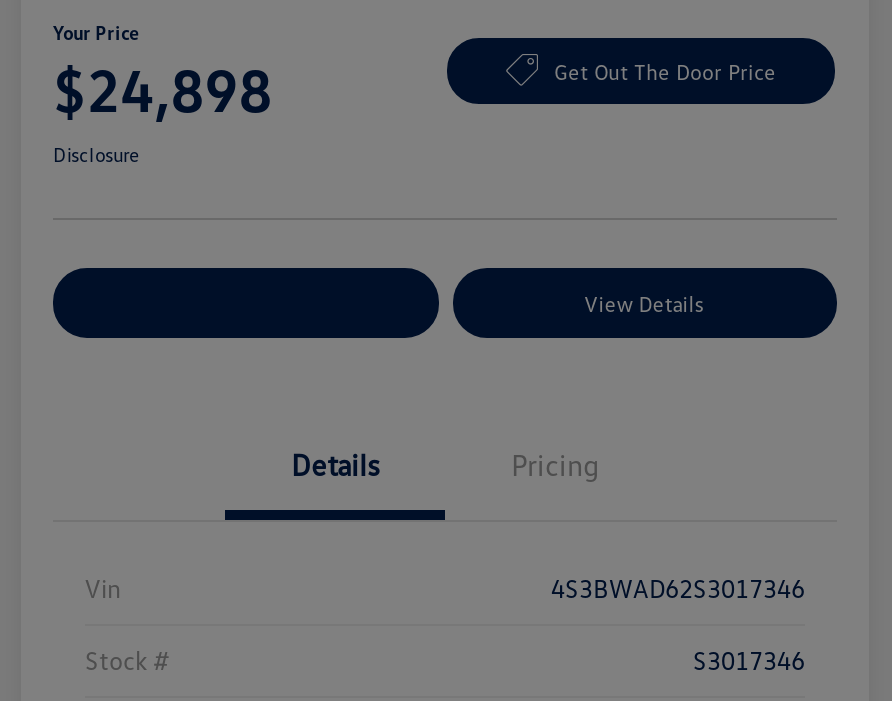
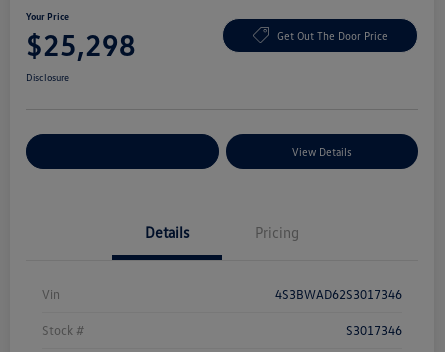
[53,52,273,126] $24,898 -> [26,26,136,63] $25,298

